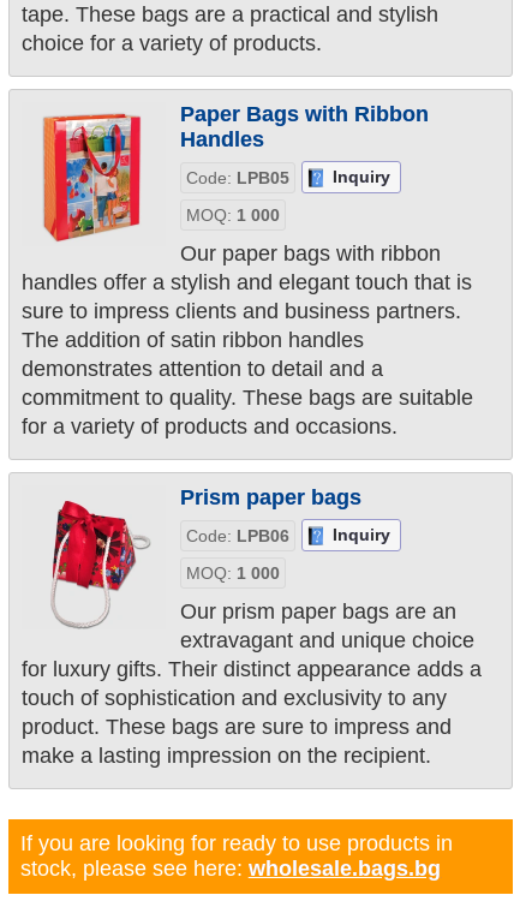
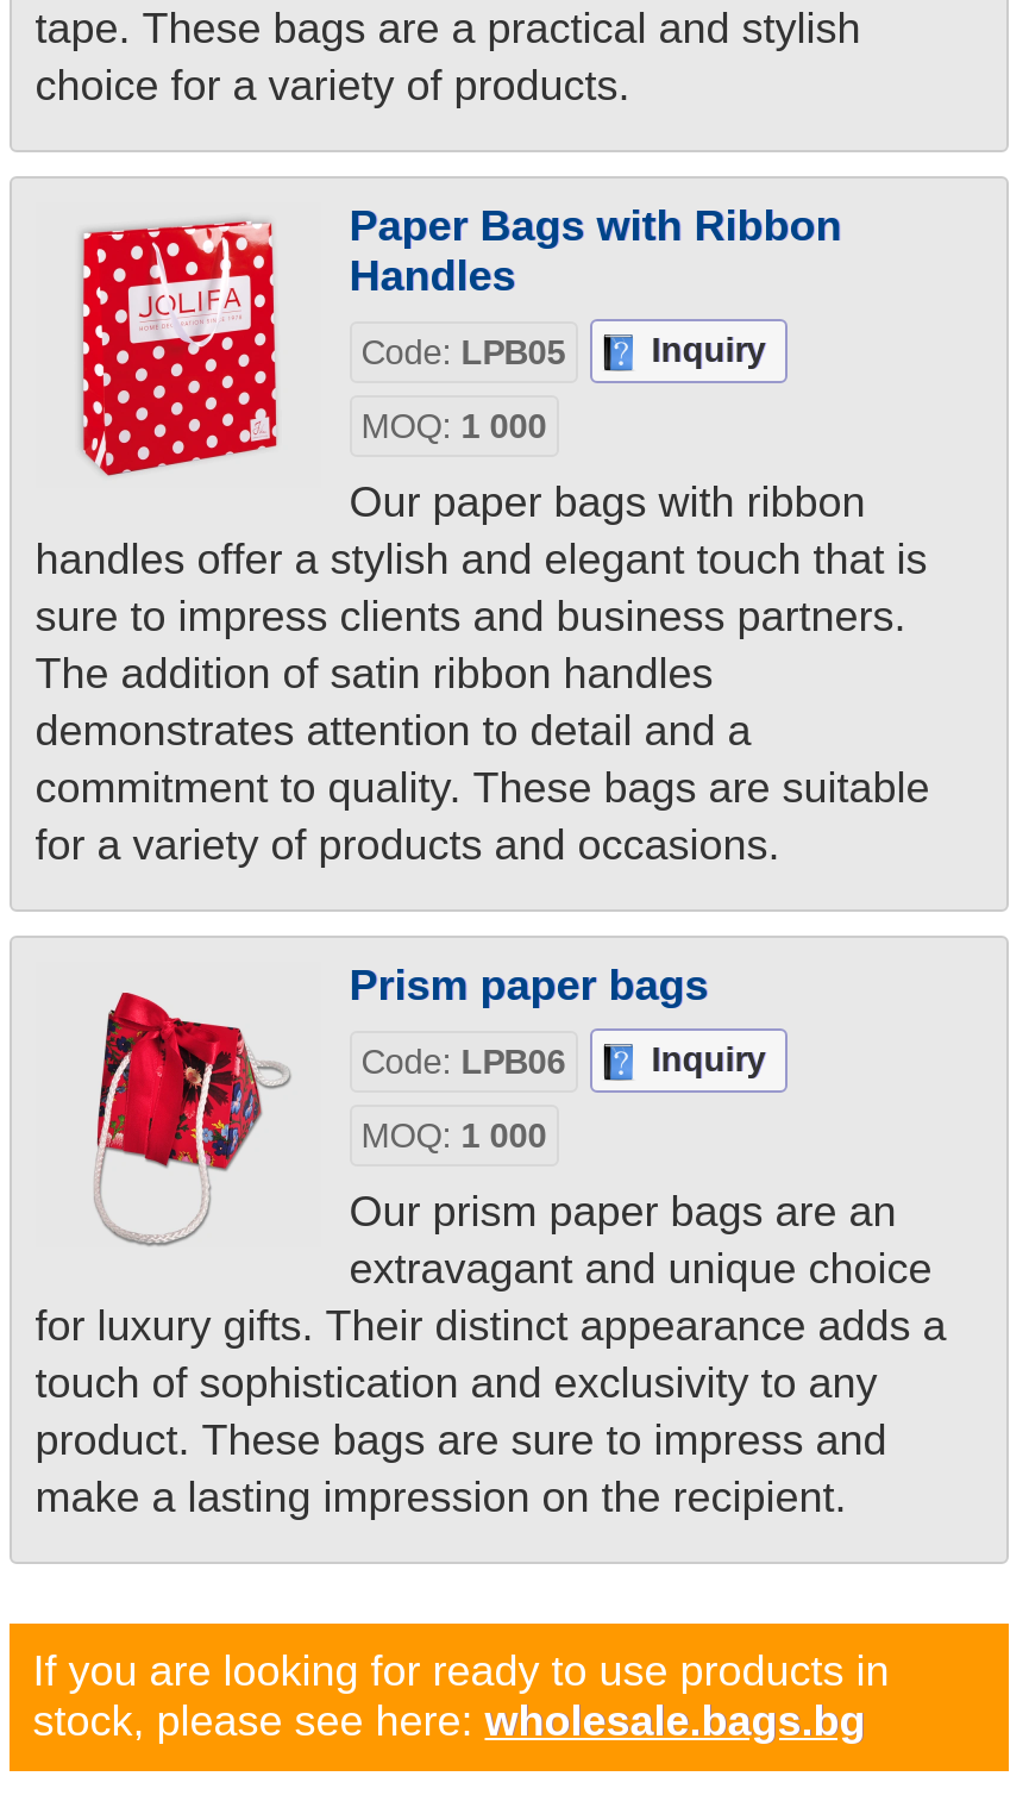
[43,112,143,238] [image] -> [81,219,278,469] [image]

